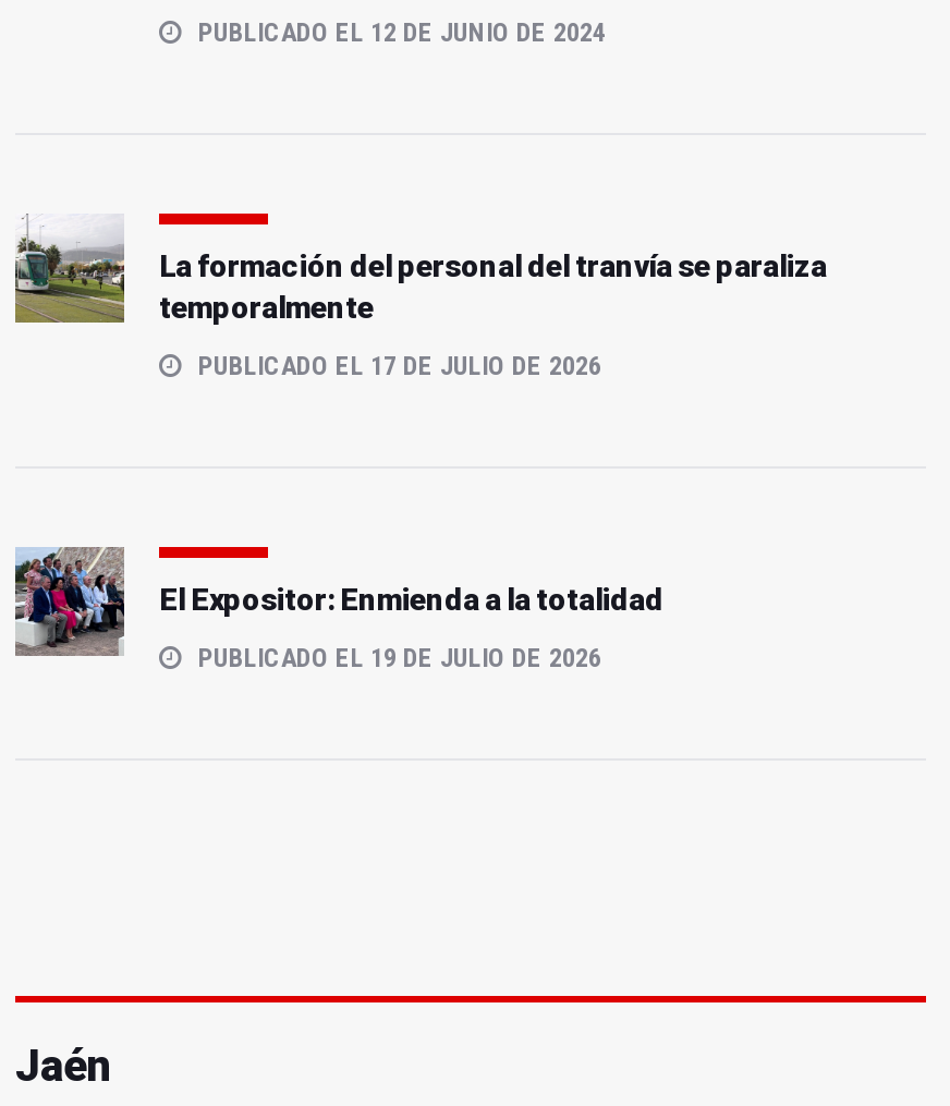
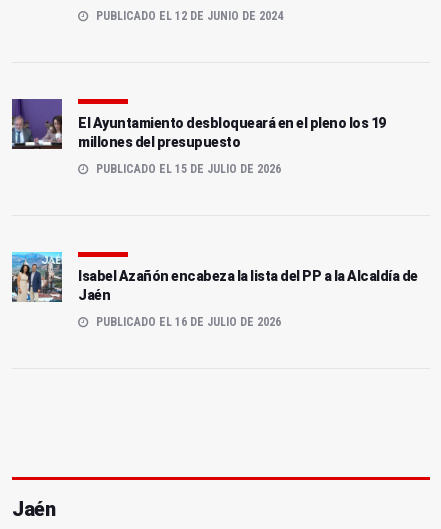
[13,214,827,325] [image] | La formación del personal del tranvía se paraliza | temporalmente -> [11,98,385,150] [image] | El Ayuntamiento desbloqueará en el pleno los 19 | millones del presupuesto
[192,351,601,381] PUBLICADO EL 17 DE JULIO DE 2026 -> [93,162,281,176] PUBLICADO EL 15 DE JULIO DE 2026
[15,545,663,658] [image] | El Expositor: Enmienda a la totalidad -> [11,251,417,303] [image] | Isabel Azañón encabeza la lista del PP a la Alcaldía de | Jaén
[192,643,601,673] PUBLICADO EL 19 DE JULIO DE 2026 -> [93,315,281,329] PUBLICADO EL 16 DE JULIO DE 2026

